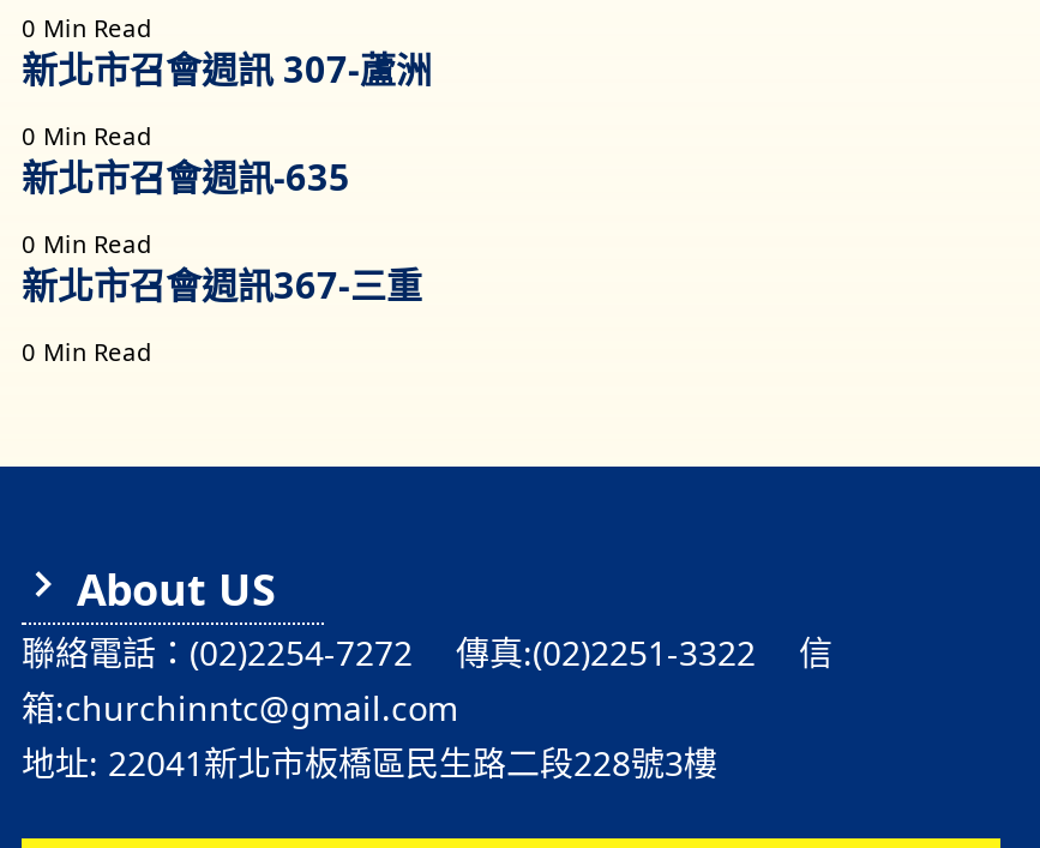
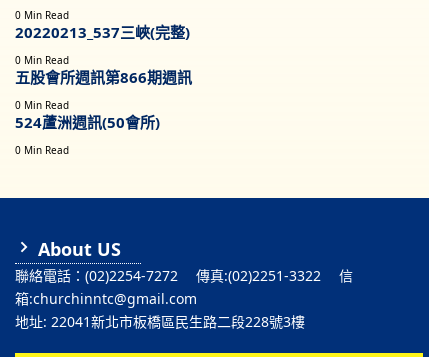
[22,45,432,93] 新北市召會週訊 307-蘆洲 -> [15,22,190,42] 20220213_537三峽(完整)
[22,153,350,201] 新北市召會週訊-635 -> [15,67,192,87] 五股會所週訊第866期週訊
[22,261,422,309] 新北市召會週訊367-三重 -> [15,112,160,132] 524蘆洲週訊(50會所)

